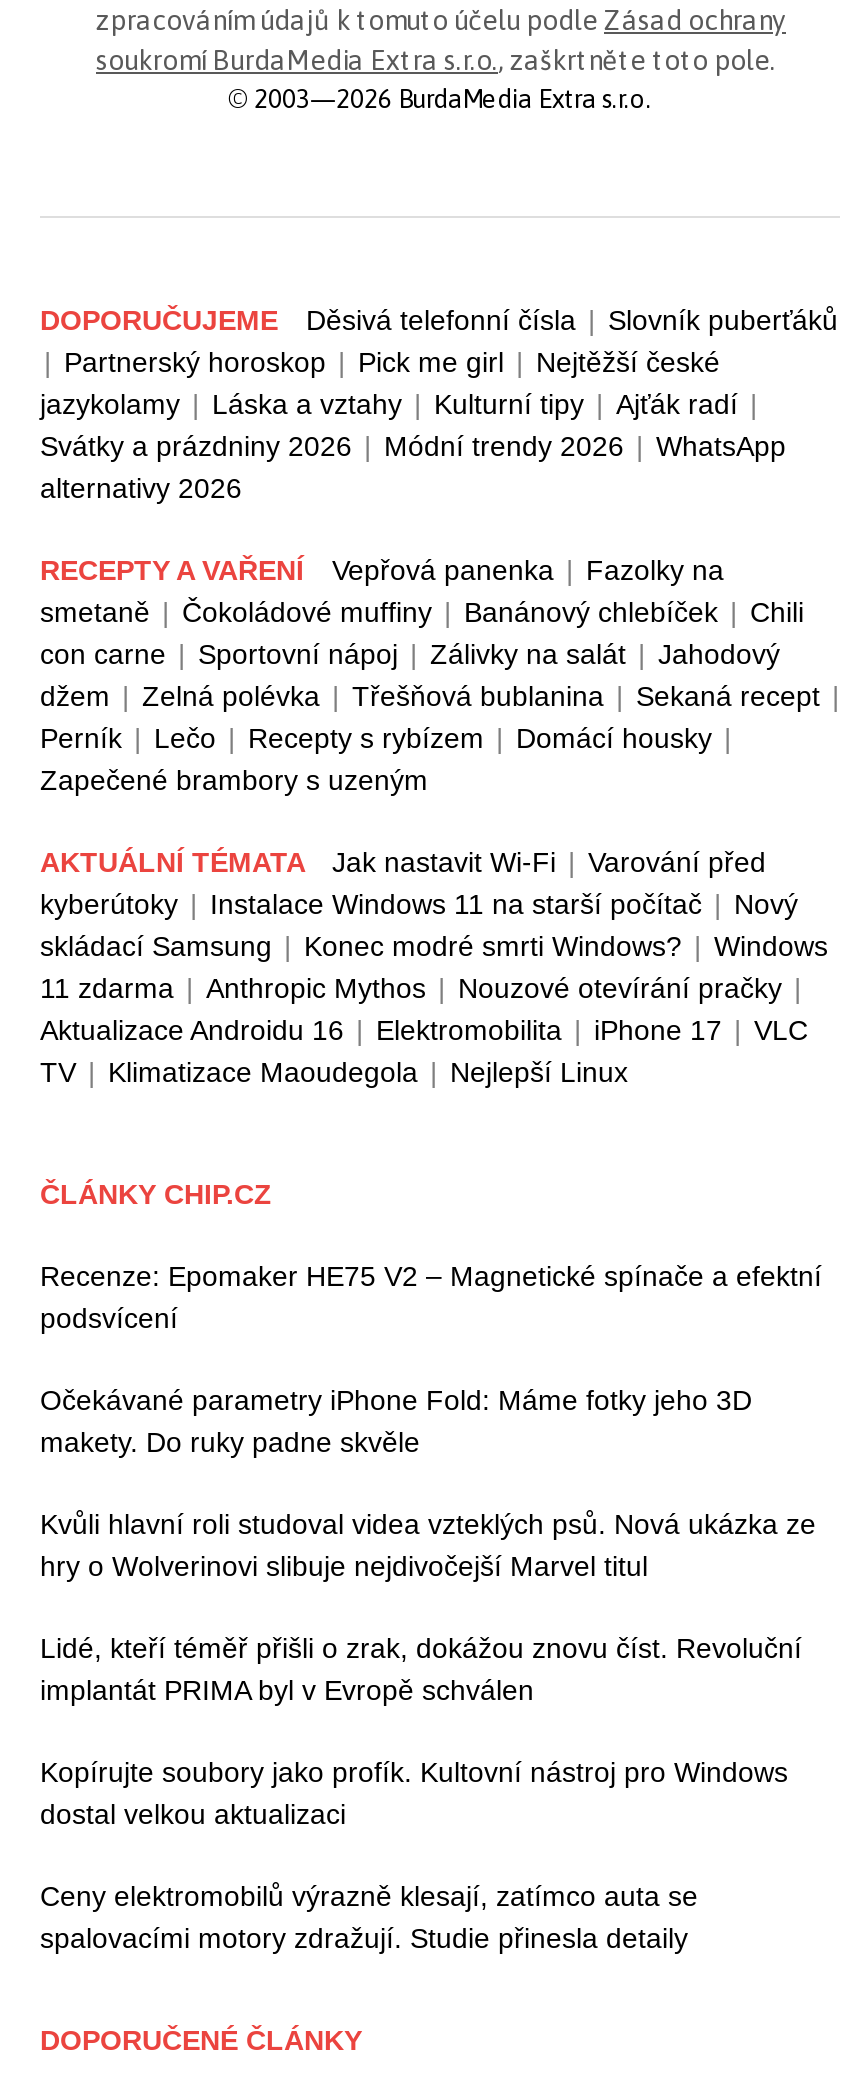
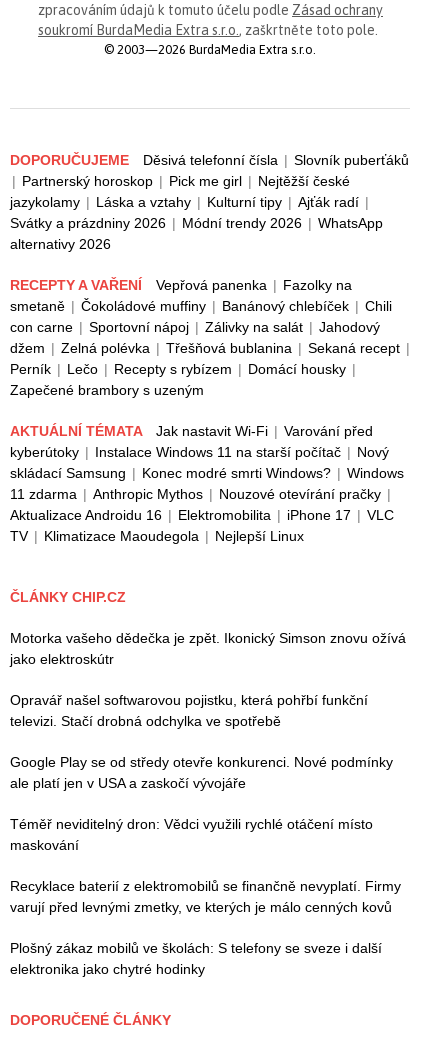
[40,1260,822,1334] Recenze: Epomaker HE75 V2 – Magnetické spínače a efektní | podsvícení -> [10,630,406,667] Motorka vašeho dědečka je zpět. Ikonický Simson znovu ožívá | jako elektroskútr
[40,1384,752,1458] Očekávané parametry iPhone Fold: Máme fotky jeho 3D | makety. Do ruky padne skvěle -> [10,692,368,729] Opravář našel softwarovou pojistku, která pohřbí funkční | televizi. Stačí drobná odchylka ve spotřebě
[40,1508,816,1582] Kvůli hlavní roli studoval videa vzteklých psů. Nová ukázka ze | hry o Wolverinovi slibuje nejdivočejší Marvel titul -> [10,754,393,791] Google Play se od středy otevře konkurenci. Nové podmínky | ale platí jen v USA a zaskočí vývojáře
[40,1632,802,1706] Lidé, kteří téměř přišli o zrak, dokážou znovu číst. Revoluční | implantát PRIMA byl v Evropě schválen -> [10,816,373,853] Téměř neviditelný dron: Vědci využili rychlé otáčení místo | maskování
[40,1756,788,1830] Kopírujte soubory jako profík. Kultovní nástroj pro Windows | dostal velkou aktualizaci -> [10,878,401,915] Recyklace baterií z elektromobilů se finančně nevyplatí. Firmy | varují před levnými zmetky, ve kterých je málo cenných kovů
[40,1880,698,1954] Ceny elektromobilů výrazně klesají, zatímco auta se | spalovacími motory zdražují. Studie přinesla detaily -> [10,940,382,977] Plošný zákaz mobilů ve školách: S telefony se sveze i další | elektronika jako chytré hodinky

